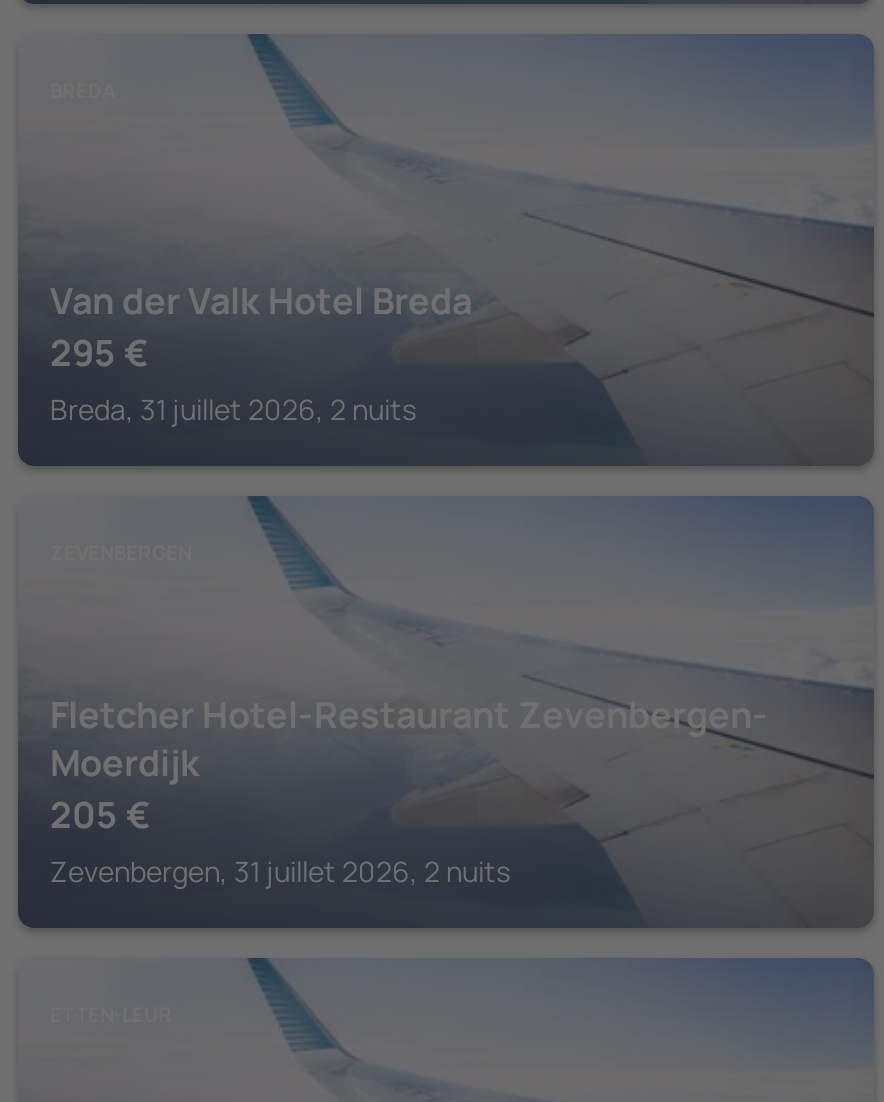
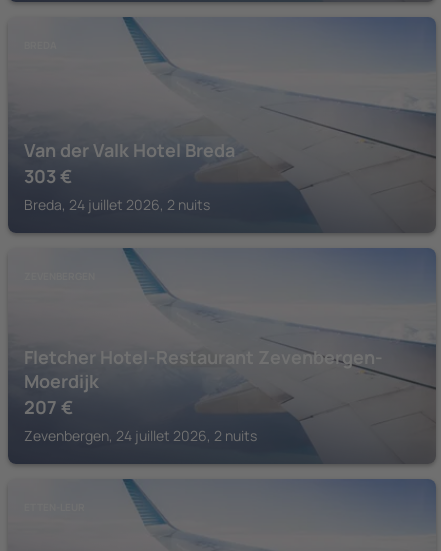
[50,328,148,376] 295 € -> [24,164,72,188] 303 €
[50,390,416,428] Breda, 31 juillet 2026, 2 nuits -> [24,195,210,214] Breda, 24 juillet 2026, 2 nuits
[50,790,150,838] 205 € -> [24,395,73,419] 207 €
[50,852,510,890] Zevenbergen, 31 juillet 2026, 2 nuits -> [24,426,257,445] Zevenbergen, 24 juillet 2026, 2 nuits

